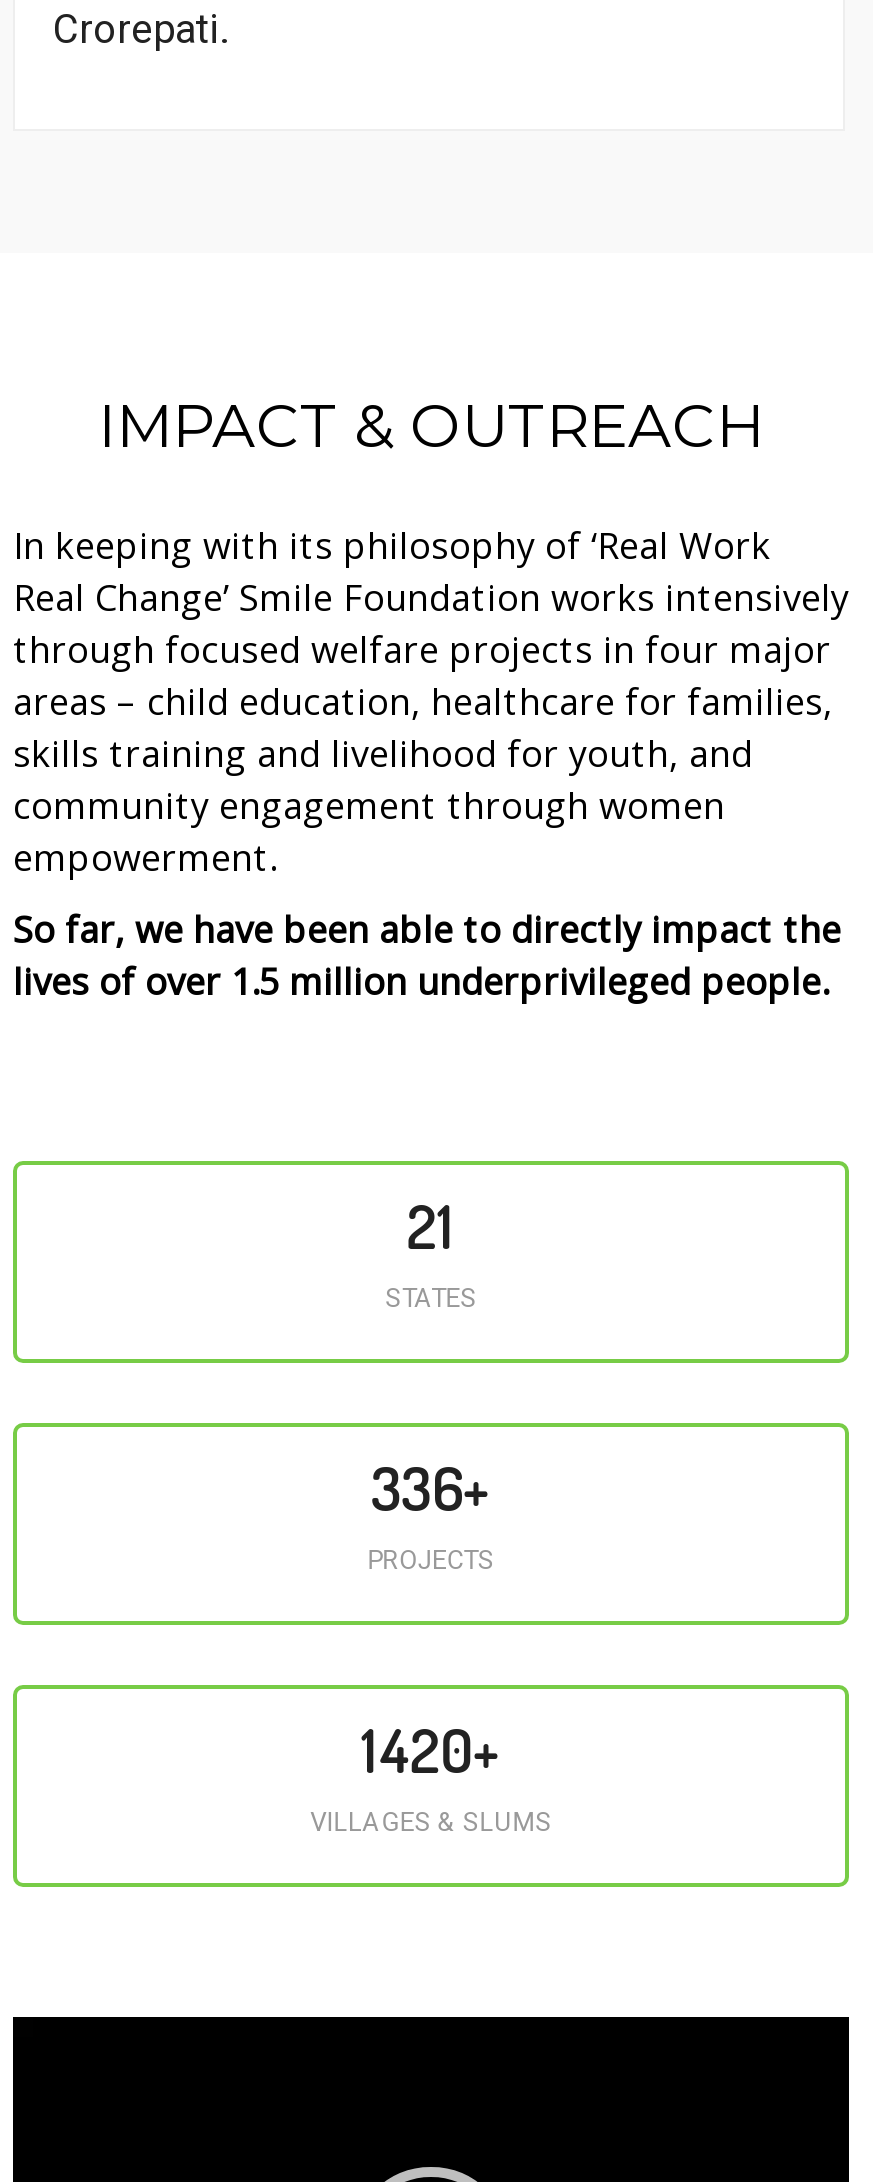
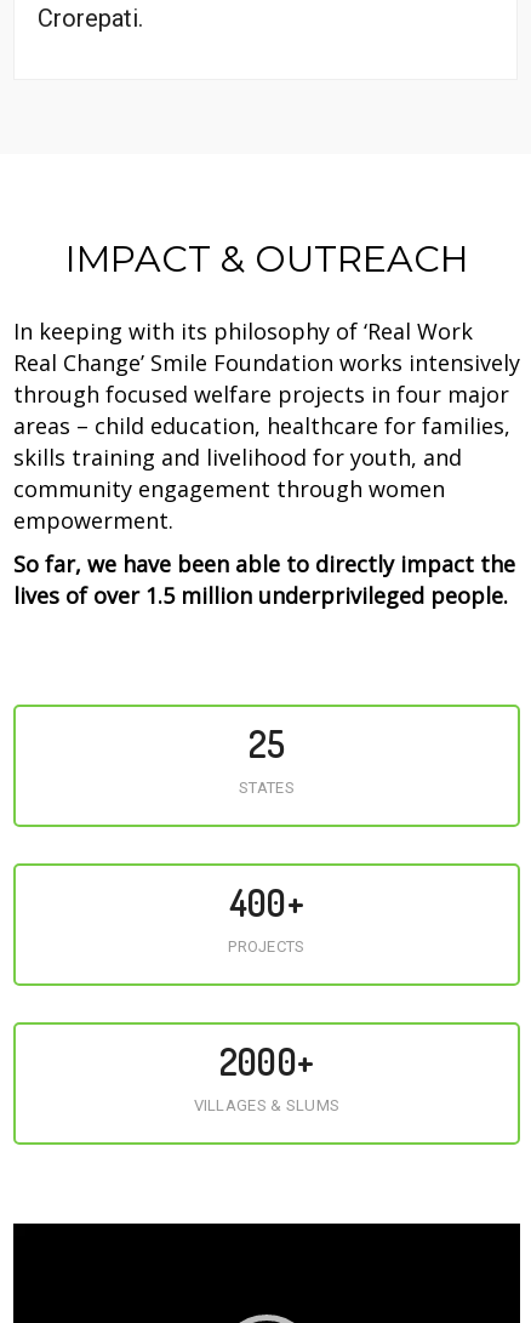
[407,1187,455,1263] 21 -> [248,720,285,766] 25
[371,1449,491,1525] 336+ -> [229,879,304,925] 400+
[361,1711,501,1787] 1420+ -> [219,1038,314,1084] 2000+

